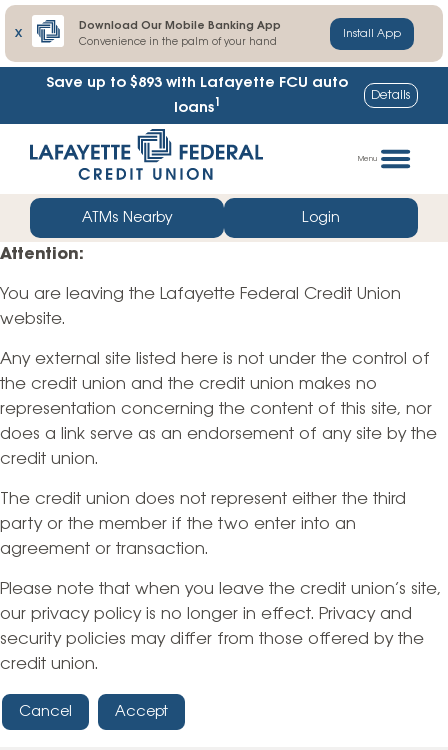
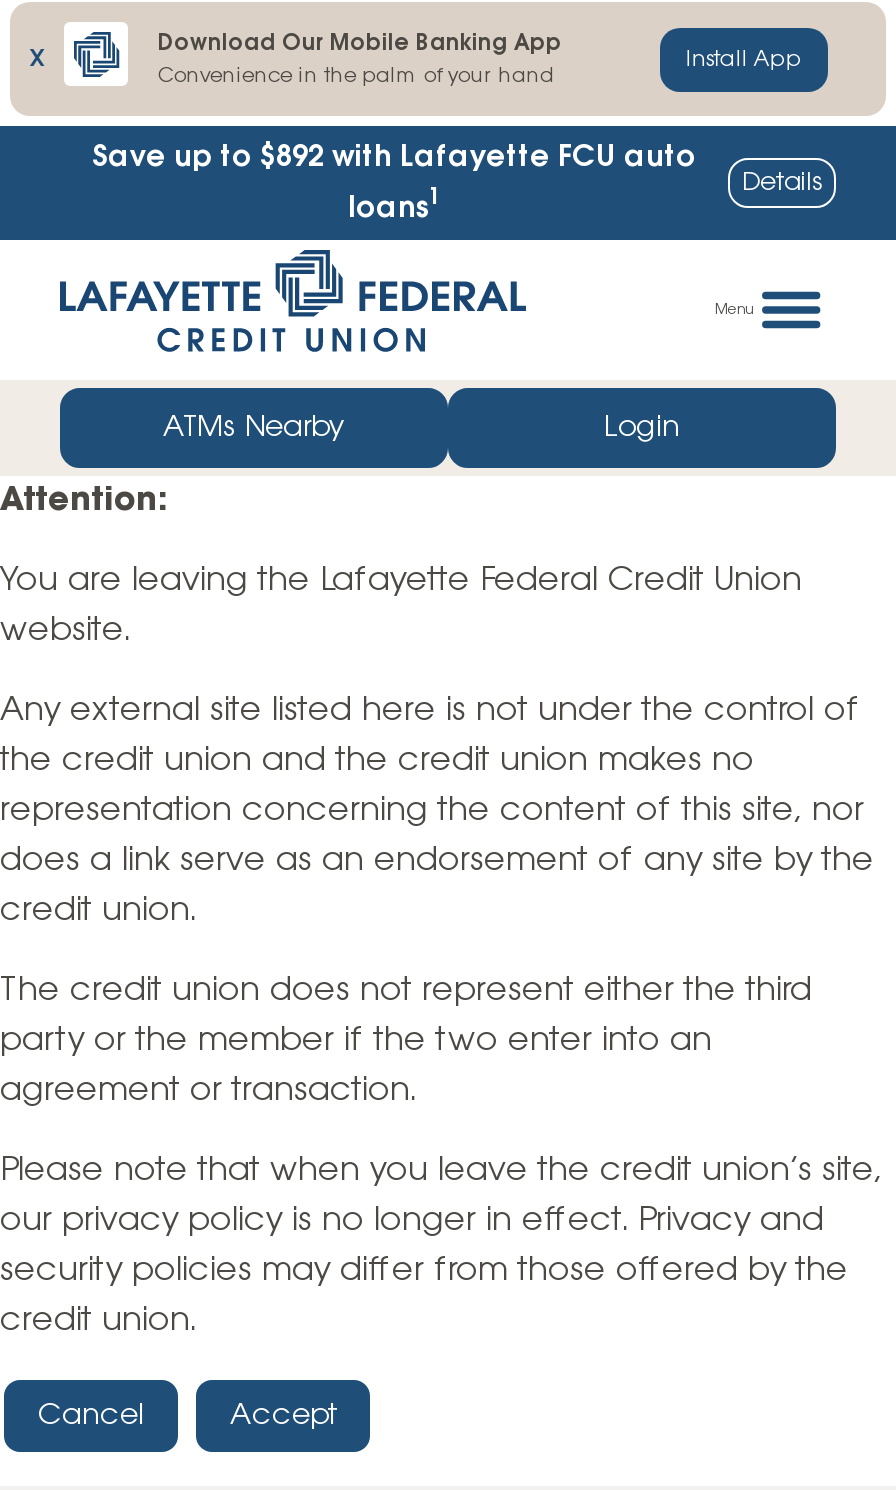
[46,75,348,91] Save up to $893 with Lafayette FCU auto -> [92,142,696,174] Save up to $892 with Lafayette FCU auto

